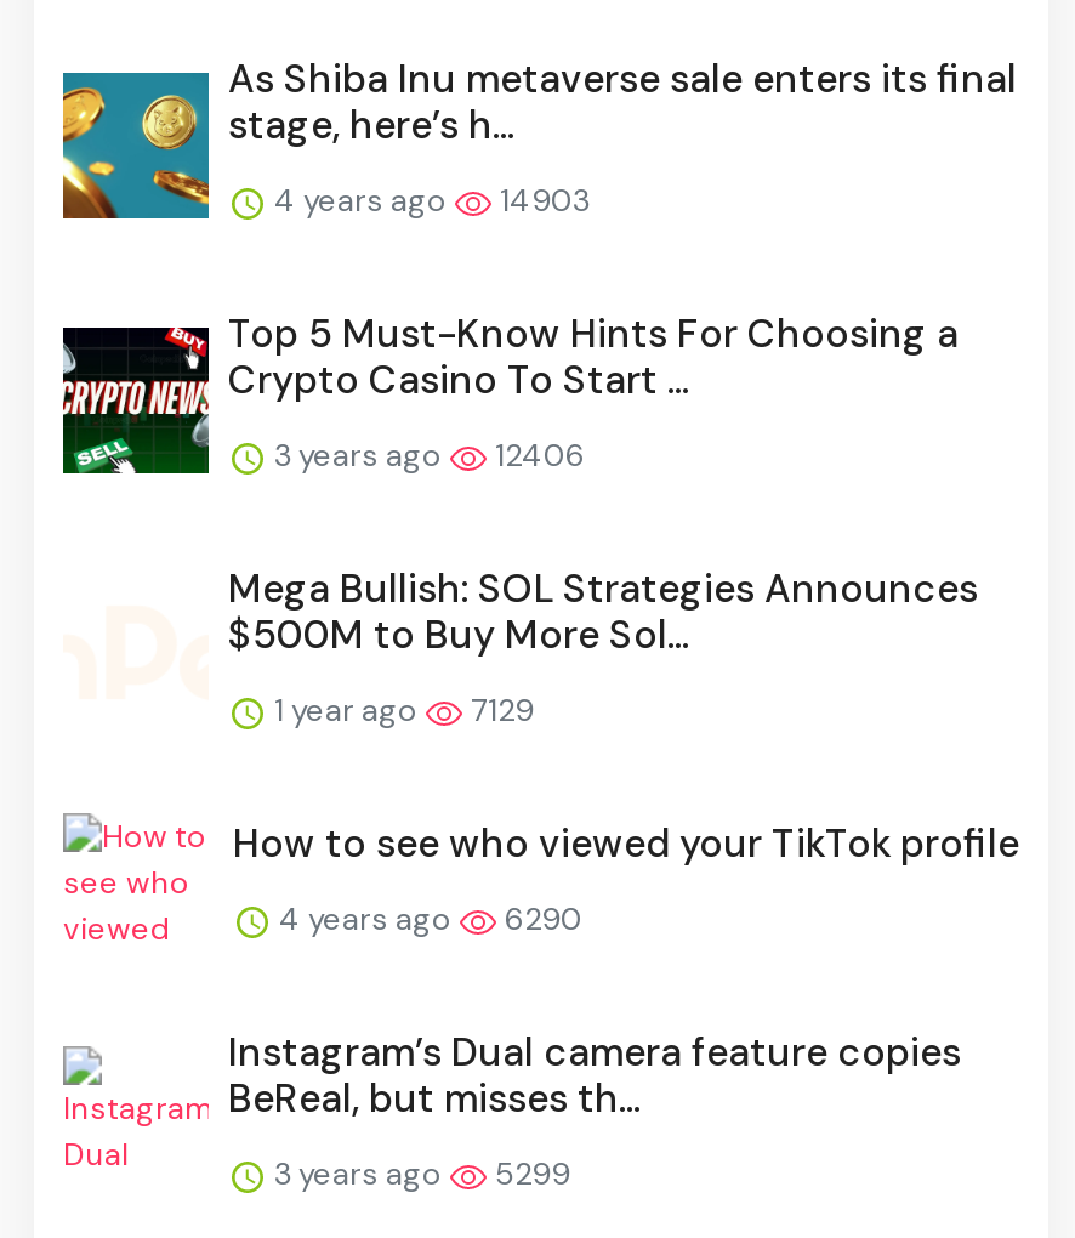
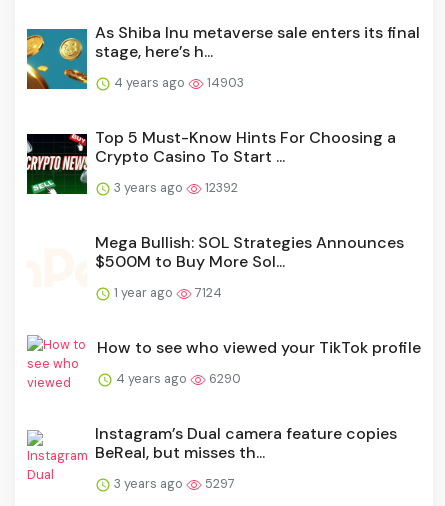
[267,435,585,476] 3 years ago 12406 -> [111,179,238,196] 3 years ago 12392
[267,689,534,731] 1 year ago 7129 -> [111,284,222,301] 1 year ago 7124
[267,1153,570,1194] 3 years ago 5299 -> [111,475,235,492] 3 years ago 5297

